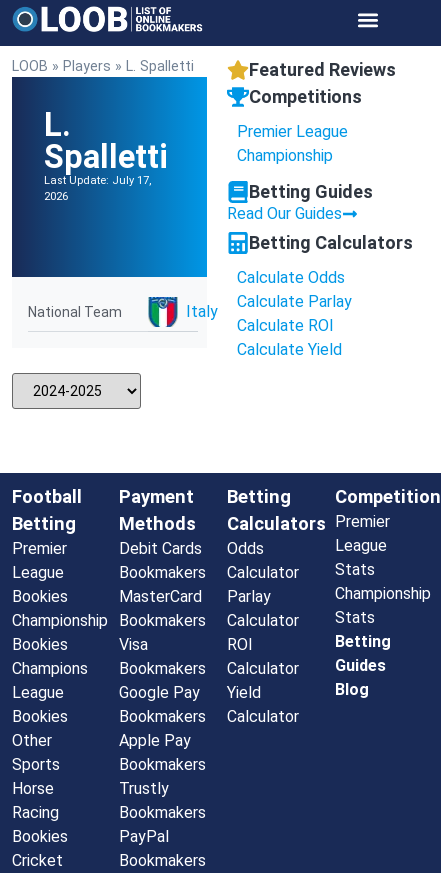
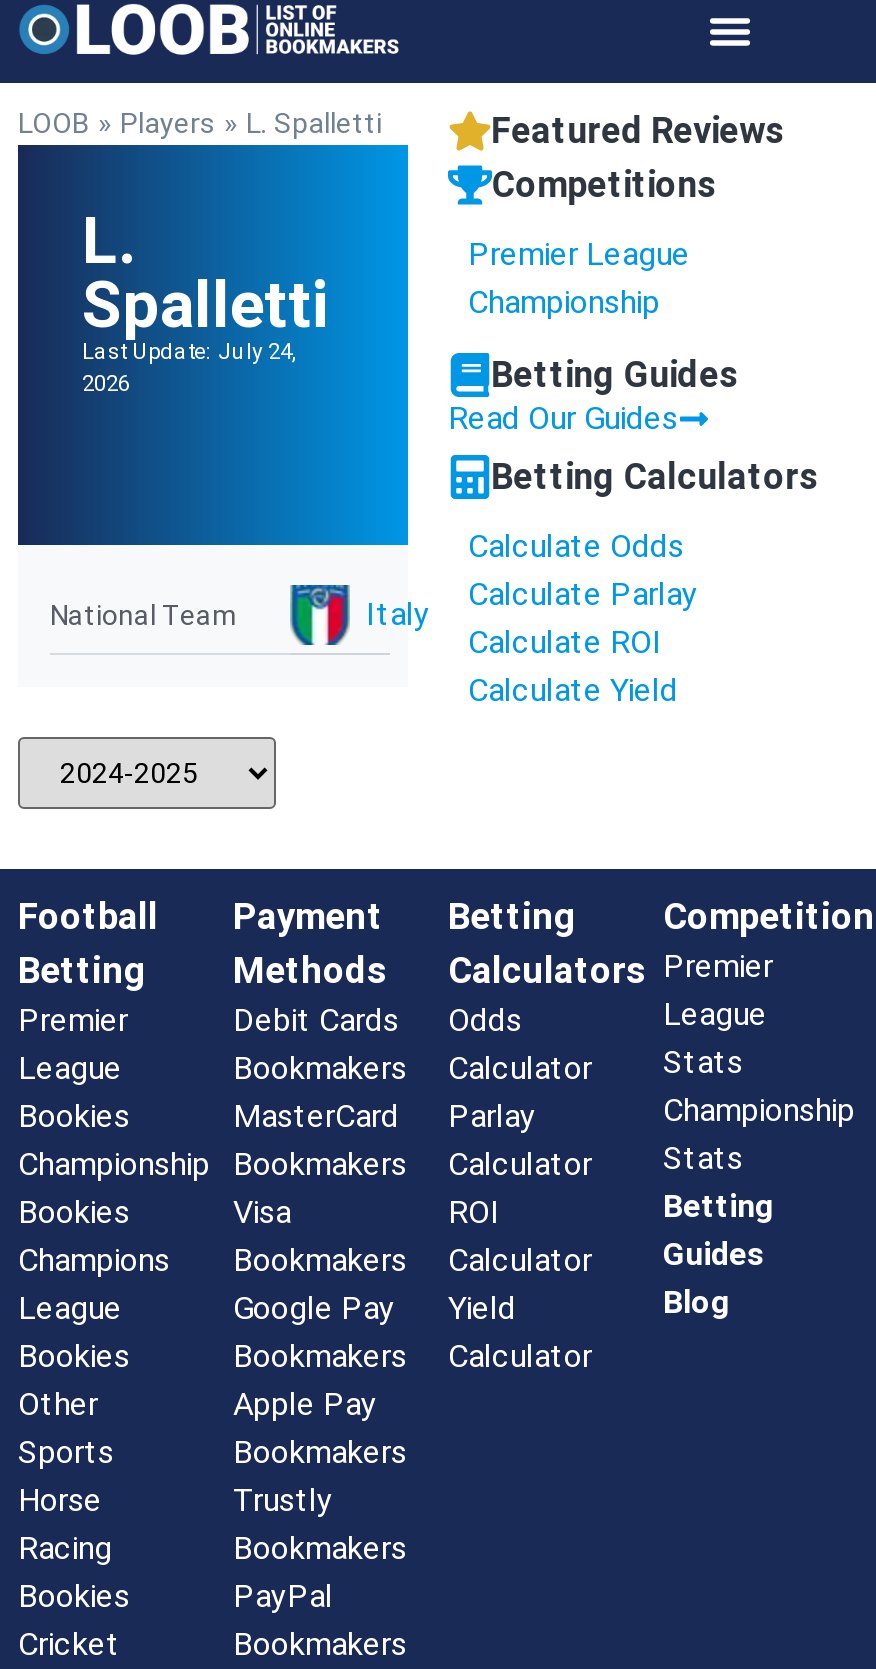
[44,174,151,187] Last Update: July 17, -> [82,339,296,365] Last Update: July 24,

